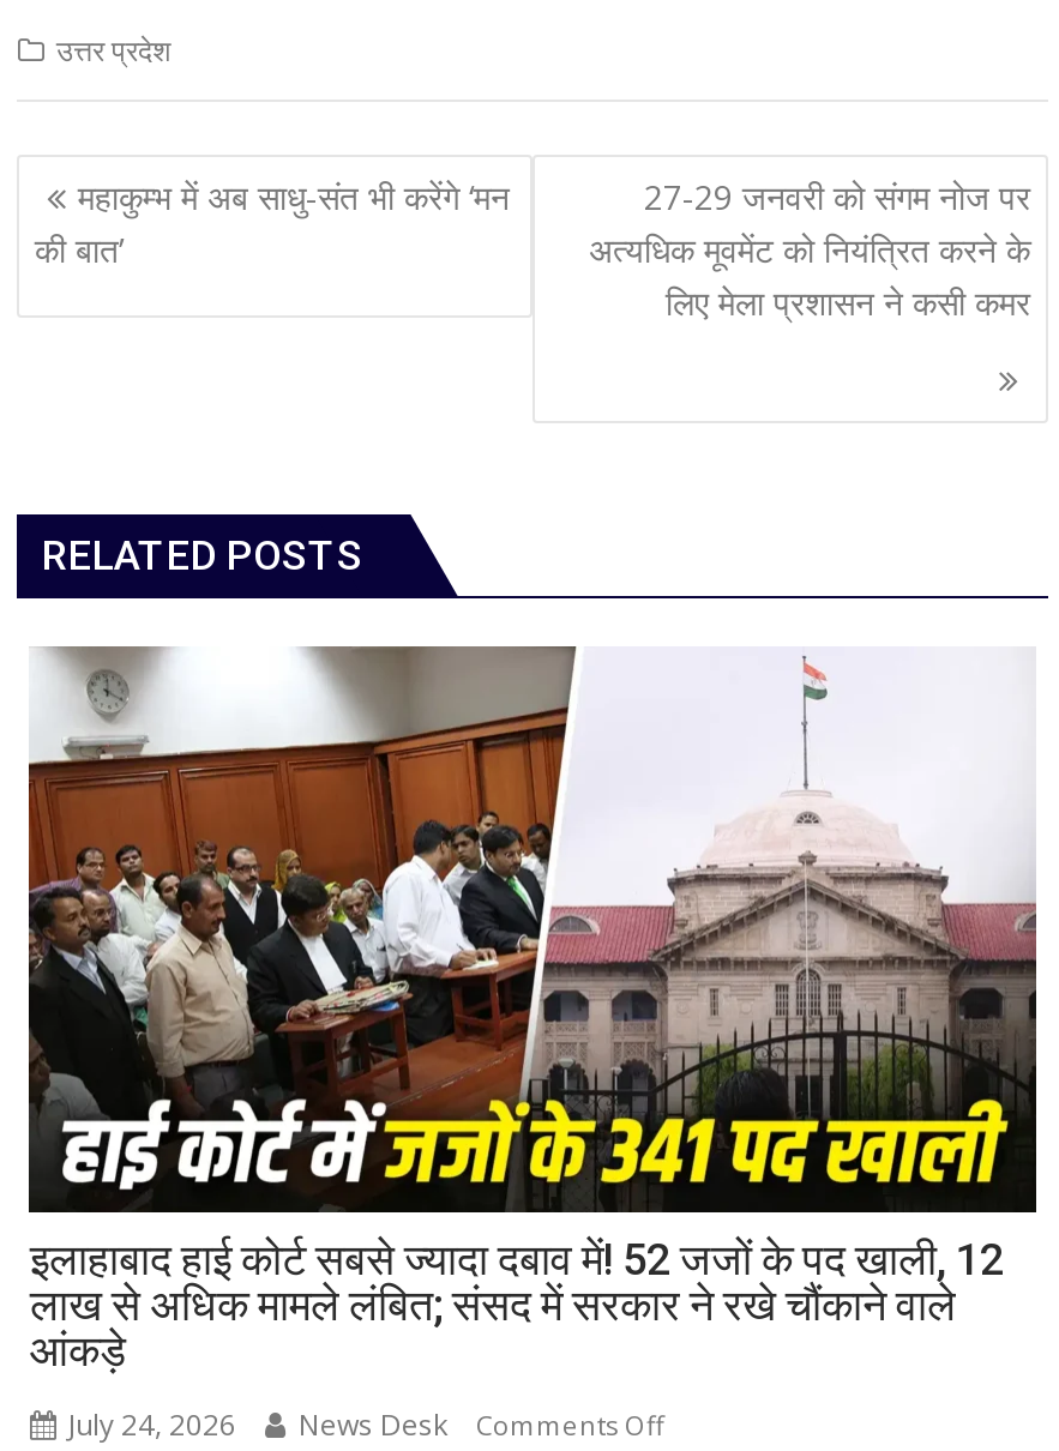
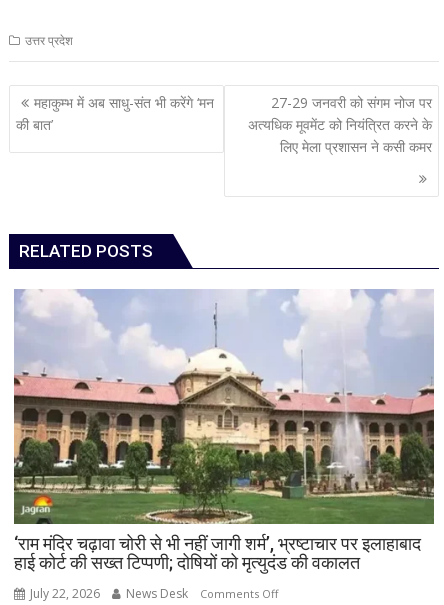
[26,645,1036,1375] [image] | इलाहाबाद हाई कोर्ट सबसे ज्यादा दबाव में! 52 जजों के पद खाली, 12 | लाख से अधिक मामले लंबित; संसद में सरकार ने रखे चौंकाने वाले | आंकड़े -> [14,289,435,573] [image] | ‘राम मंदिर चढ़ावा चोरी से भी नहीं जागी शर्म’, भ्रष्टाचार पर इलाहाबाद | हाई कोर्ट की सख्त टिप्पणी; दोषियों को मृत्युदंड की वकालत
[61,1404,236,1445] July 24, 2026 -> [27,585,100,602] July 22, 2026

